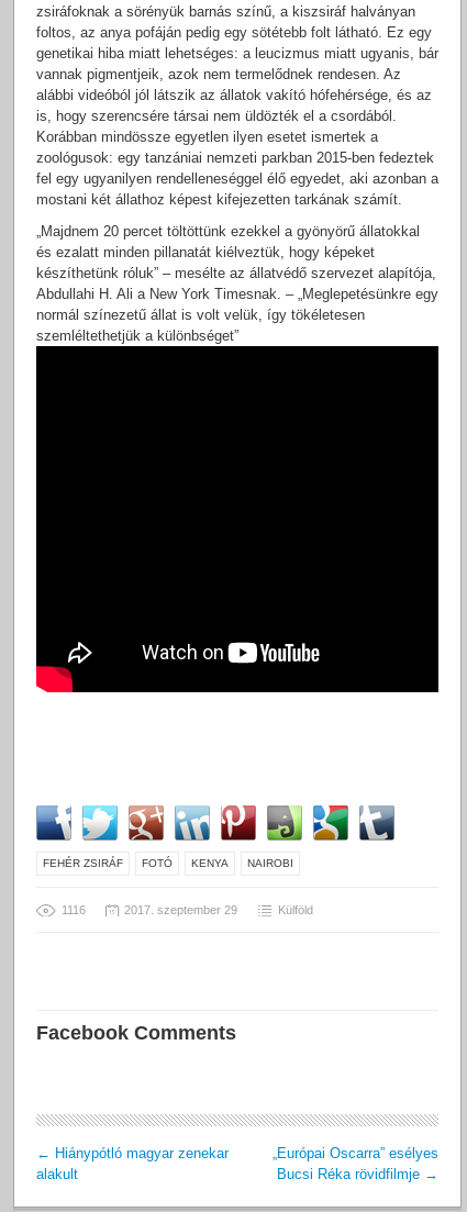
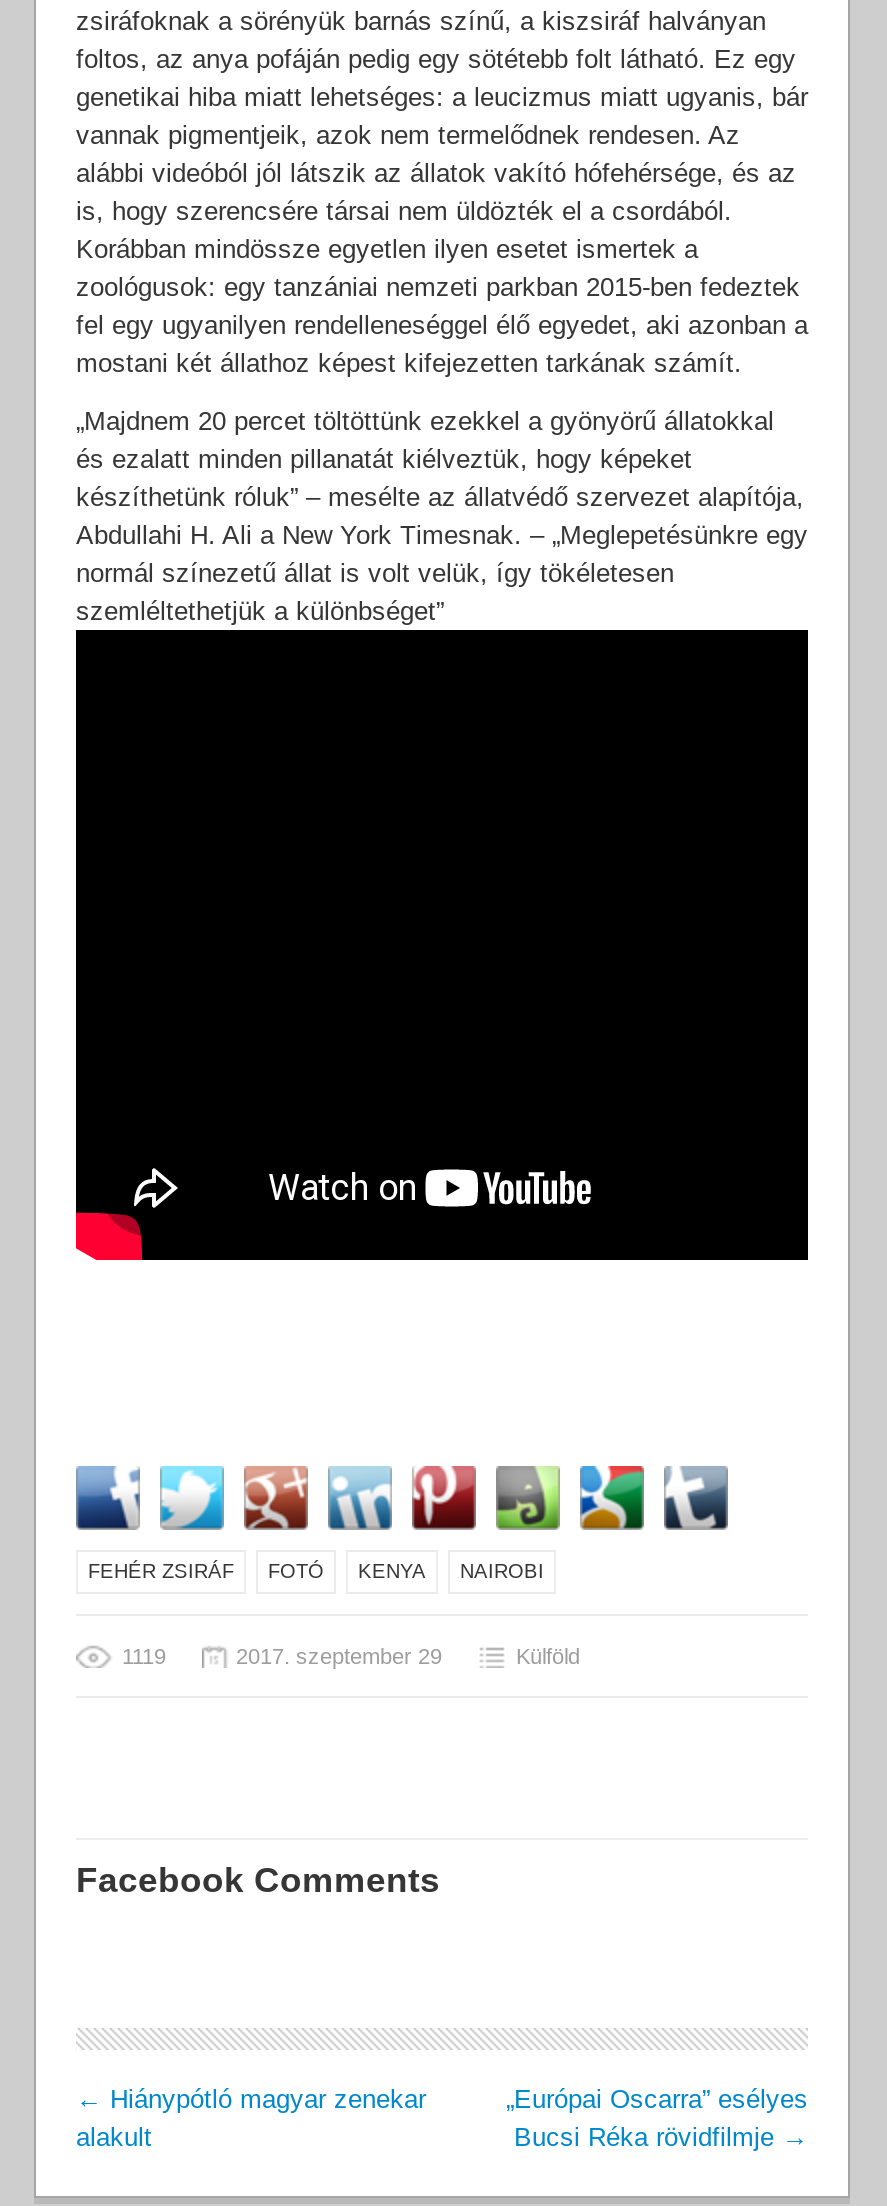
[62,903,89,916] 1116 -> [122,1643,172,1667] 1119

